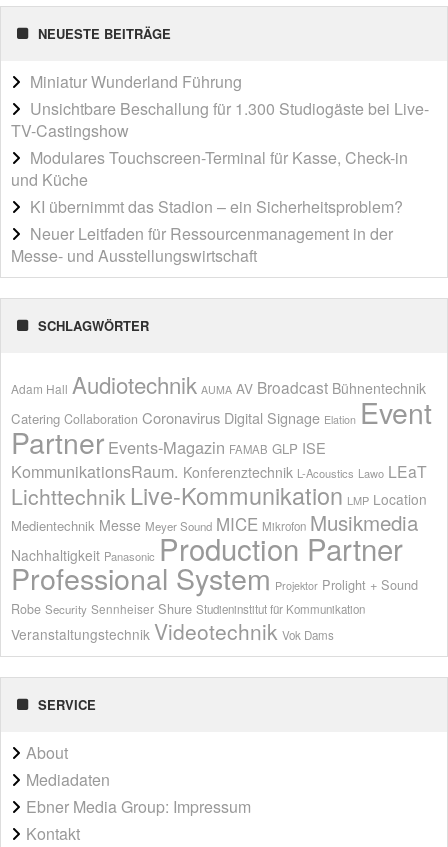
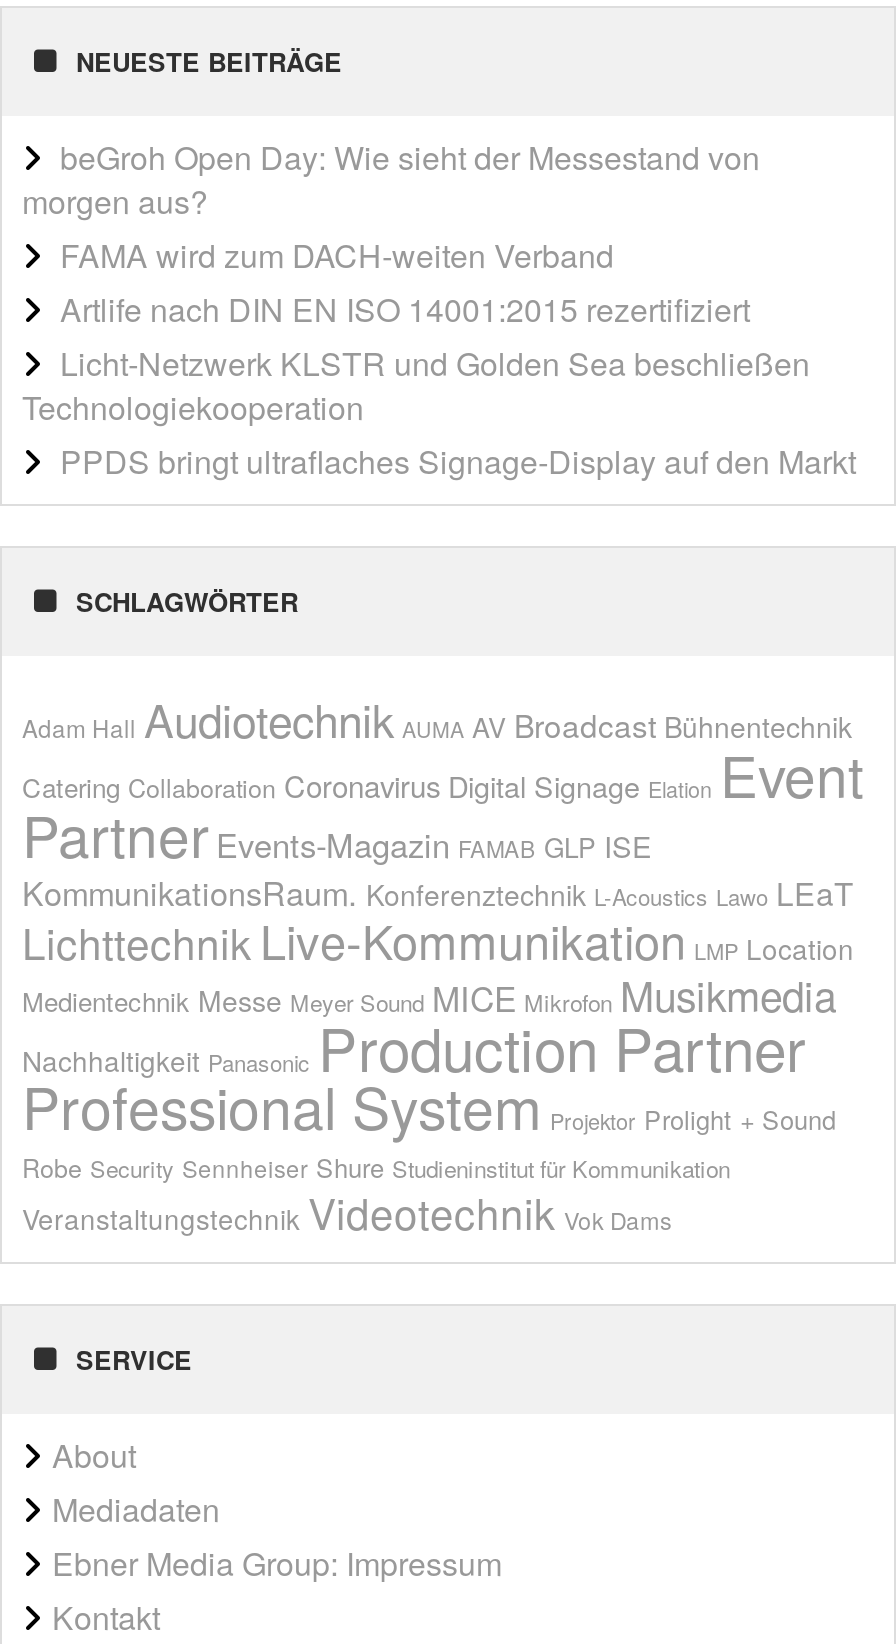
[11,70,429,267] Miniatur Wunderland Führung | Unsichtbare Beschallung für 1.300 Studiogäste bei Live- | TV-Castingshow | Modulares Touchscreen-Terminal für Kasse, Check-in | und Küche | KI übernimmt das Stadion – ein Sicherheitsproblem? | Neuer Leitfaden für Ressourcenmanagement in der | Messe- und Ausstellungswirtschaft -> [22,134,856,484] beGroh Open Day: Wie sieht der Messestand von | morgen aus? | FAMA wird zum DACH-weiten Verband | Artlife nach DIN EN ISO 14001:2015 rezertifiziert | Licht-Netzwerk KLSTR und Golden Sea beschließen | Technologiekooperation | PPDS bringt ultraflaches Signage-Display auf den Markt

